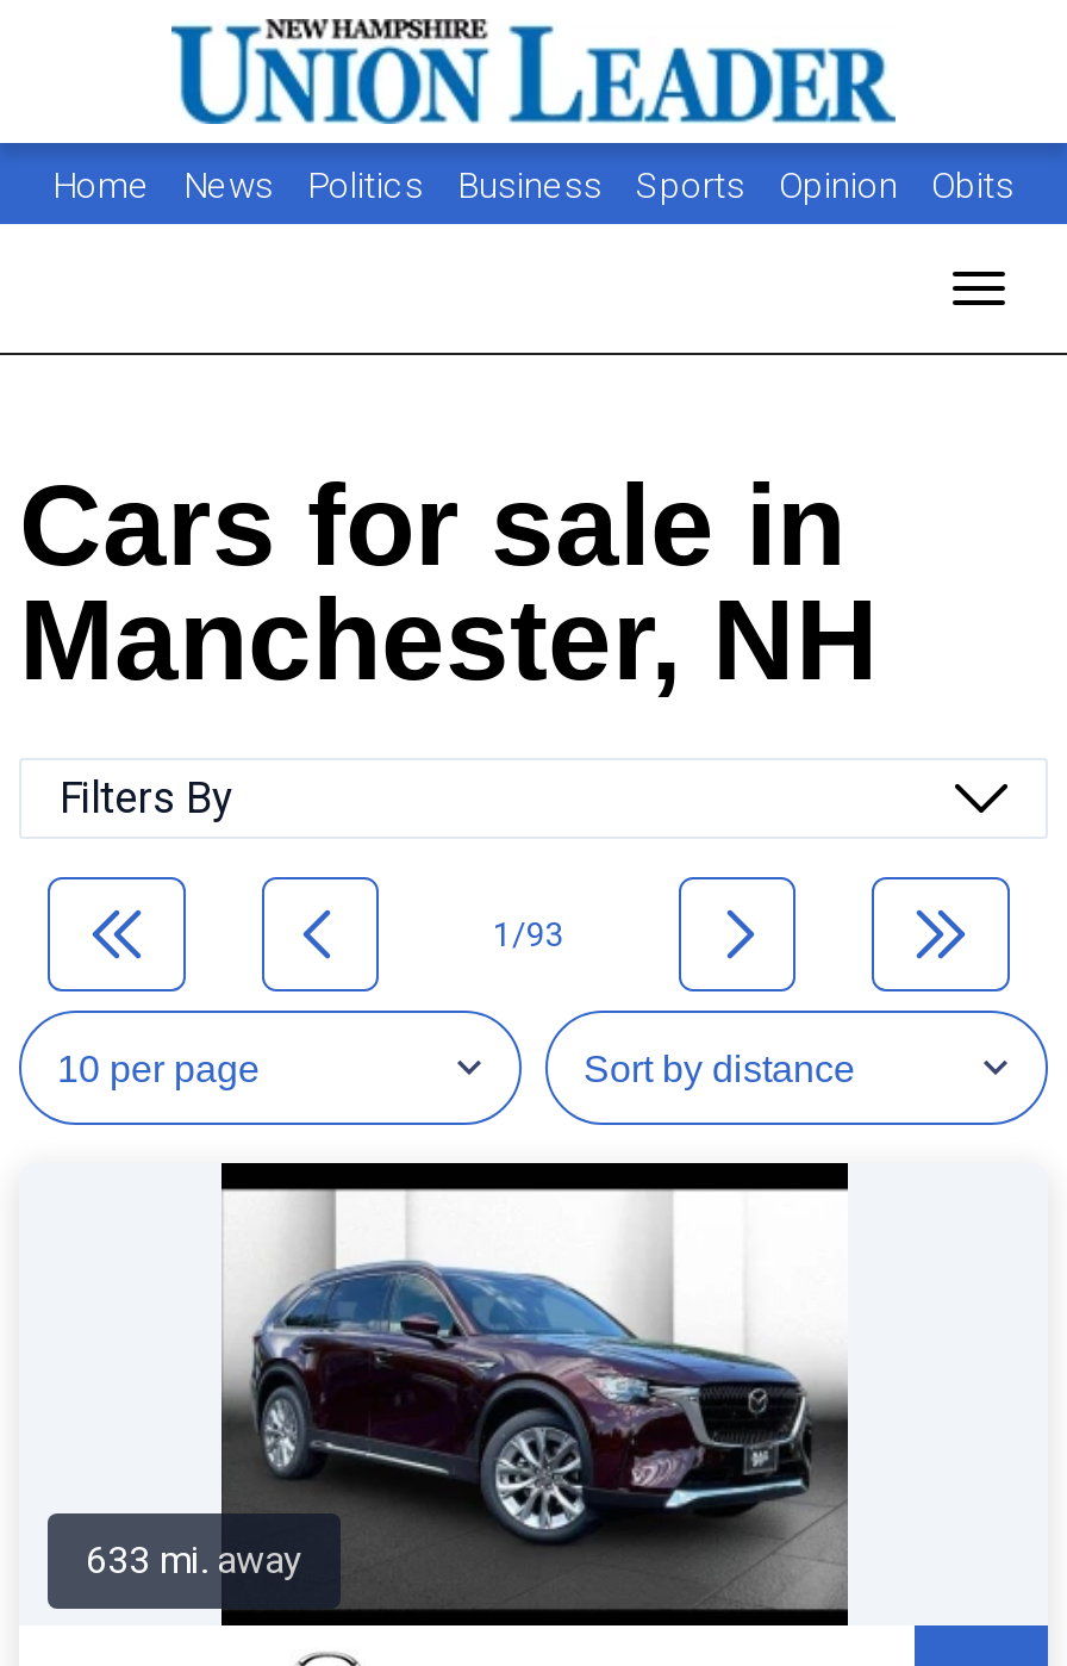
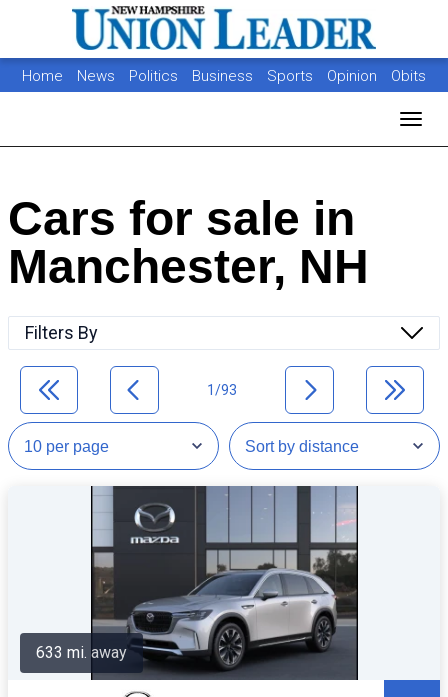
[217,1161,853,1623] [image] -> [90,485,359,680] [image]

